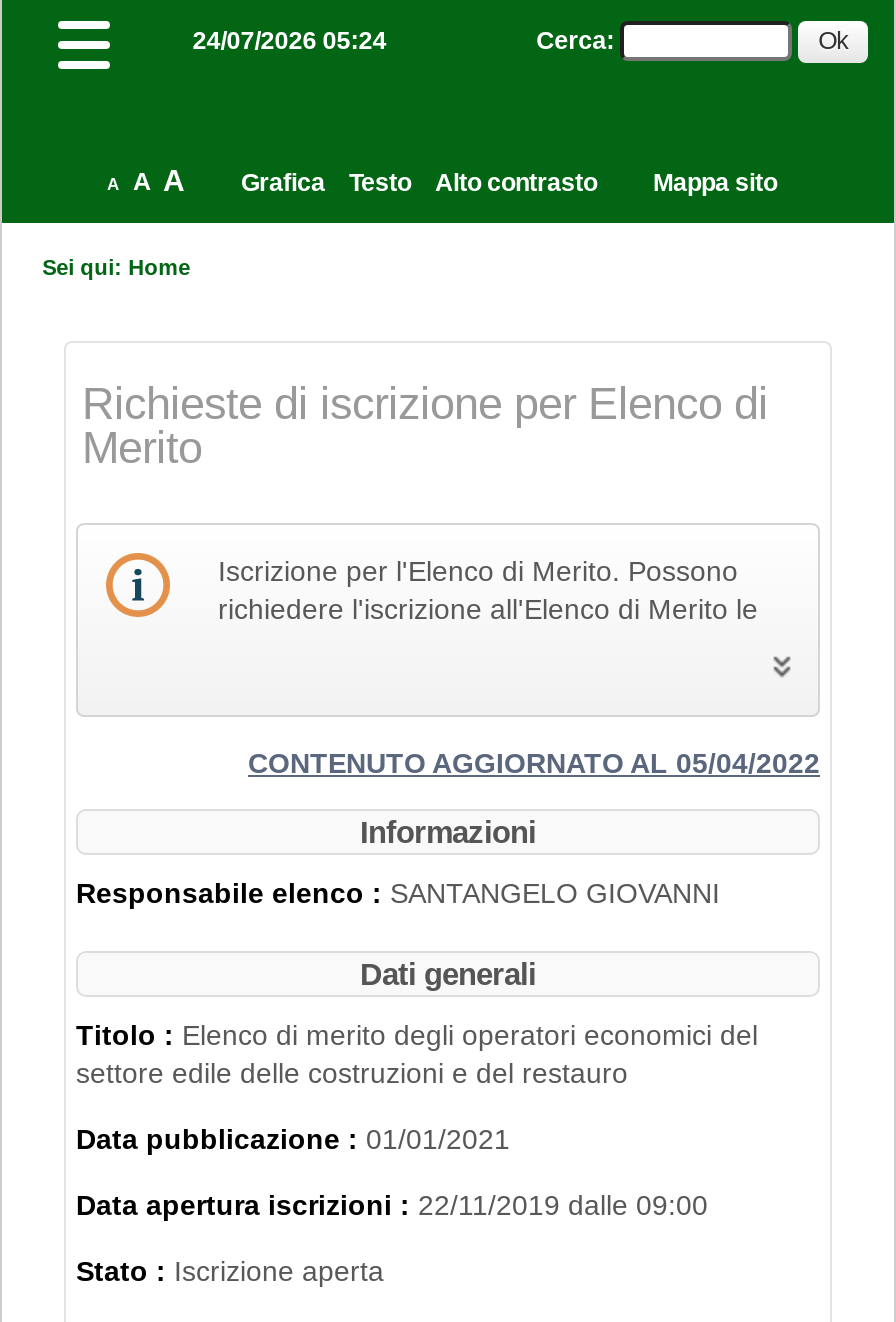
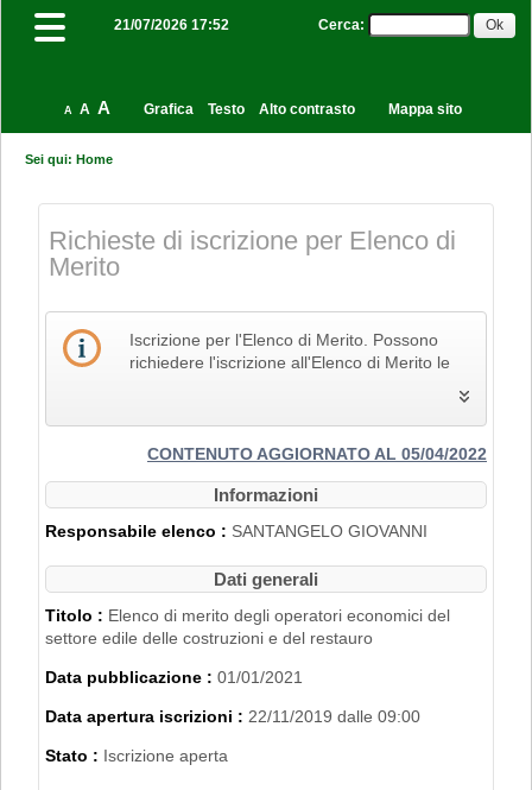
[193,27,387,55] 24/07/2026 05:24 -> [114,17,230,34] 21/07/2026 17:52

